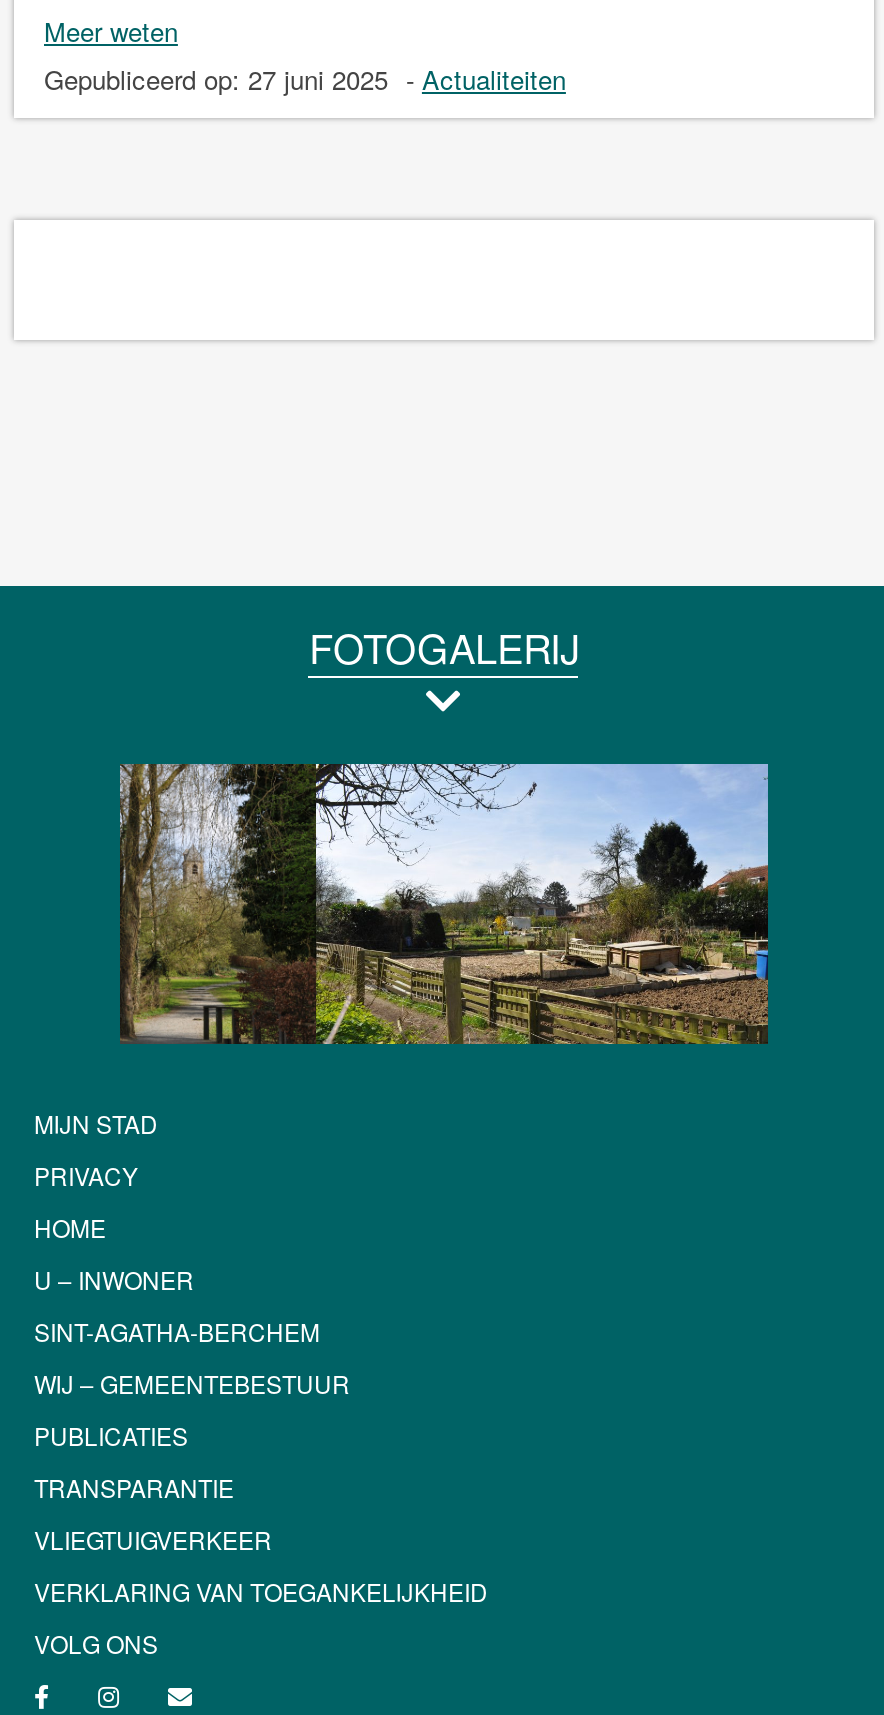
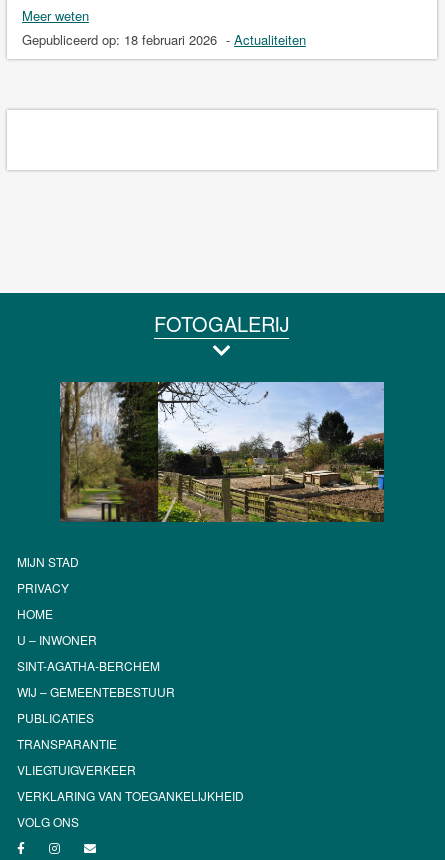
[44,59,566,97] Gepubliceerd op: 27 juni 2025 - Actualiteiten -> [22,30,306,49] Gepubliceerd op: 18 februari 2026 - Actualiteiten

